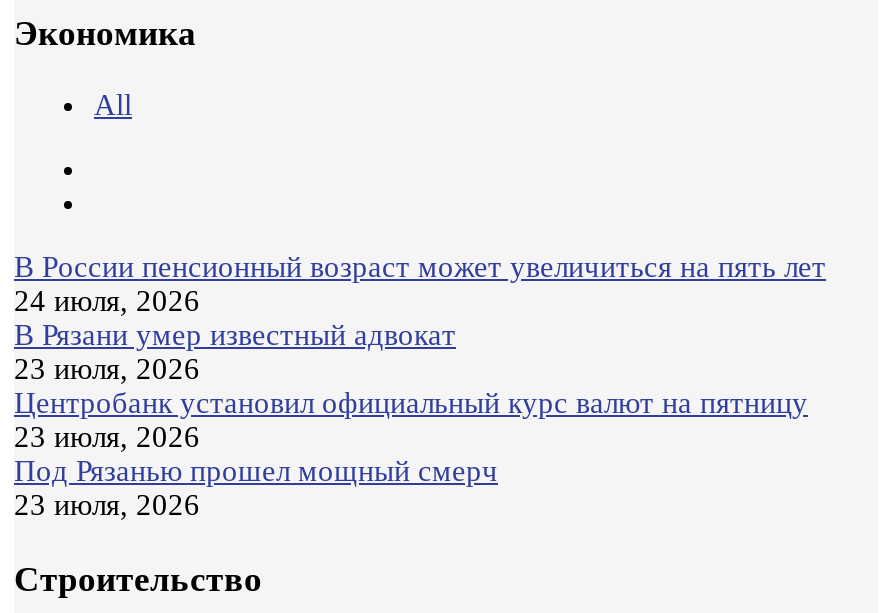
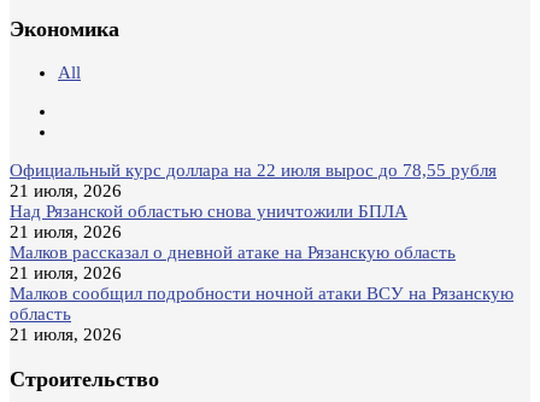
[14,251,826,521] В России пенсионный возраст может увеличиться на пять лет | 24 июля, 2026 | В Рязани умер известный адвокат | 23 июля, 2026 | Центробанк установил официальный курс валют на пятницу | 23 июля, 2026 | Под Рязанью прошел мощный смерч | 23 июля, 2026 -> [10,161,513,344] Официальный курс доллара на 22 июля вырос до 78,55 рубля | 21 июля, 2026 | Над Рязанской областью снова уничтожили БПЛА | 21 июля, 2026 | Малков рассказал о дневной атаке на Рязанскую область | 21 июля, 2026 | Малков сообщил подробности ночной атаки ВСУ на Рязанскую | область | 21 июля, 2026

